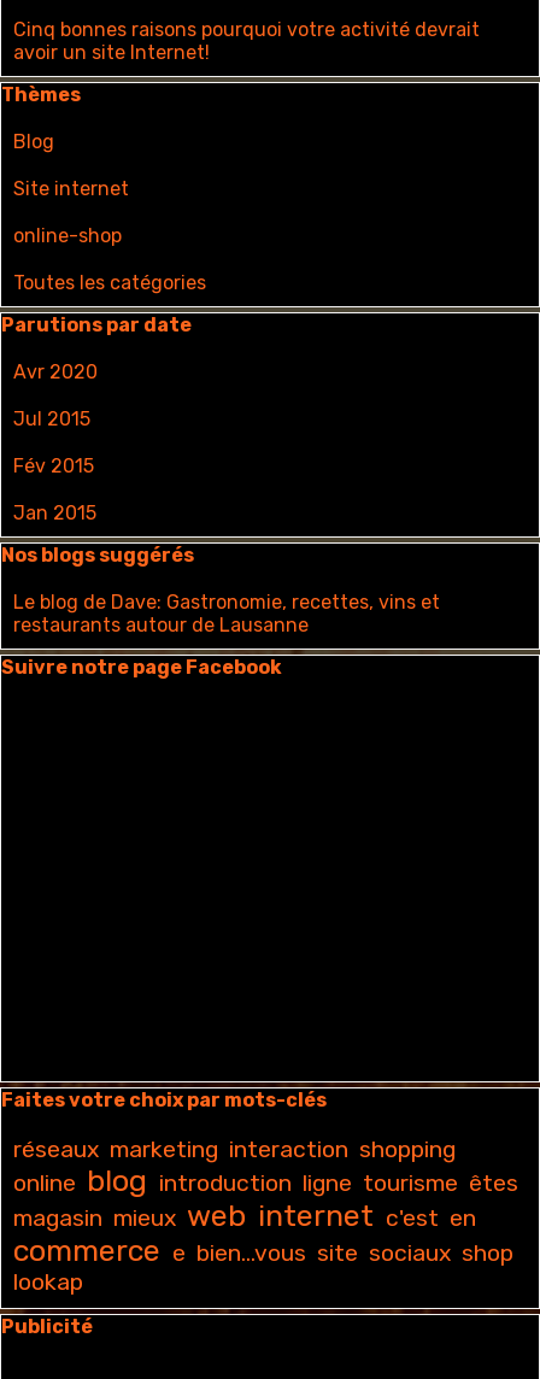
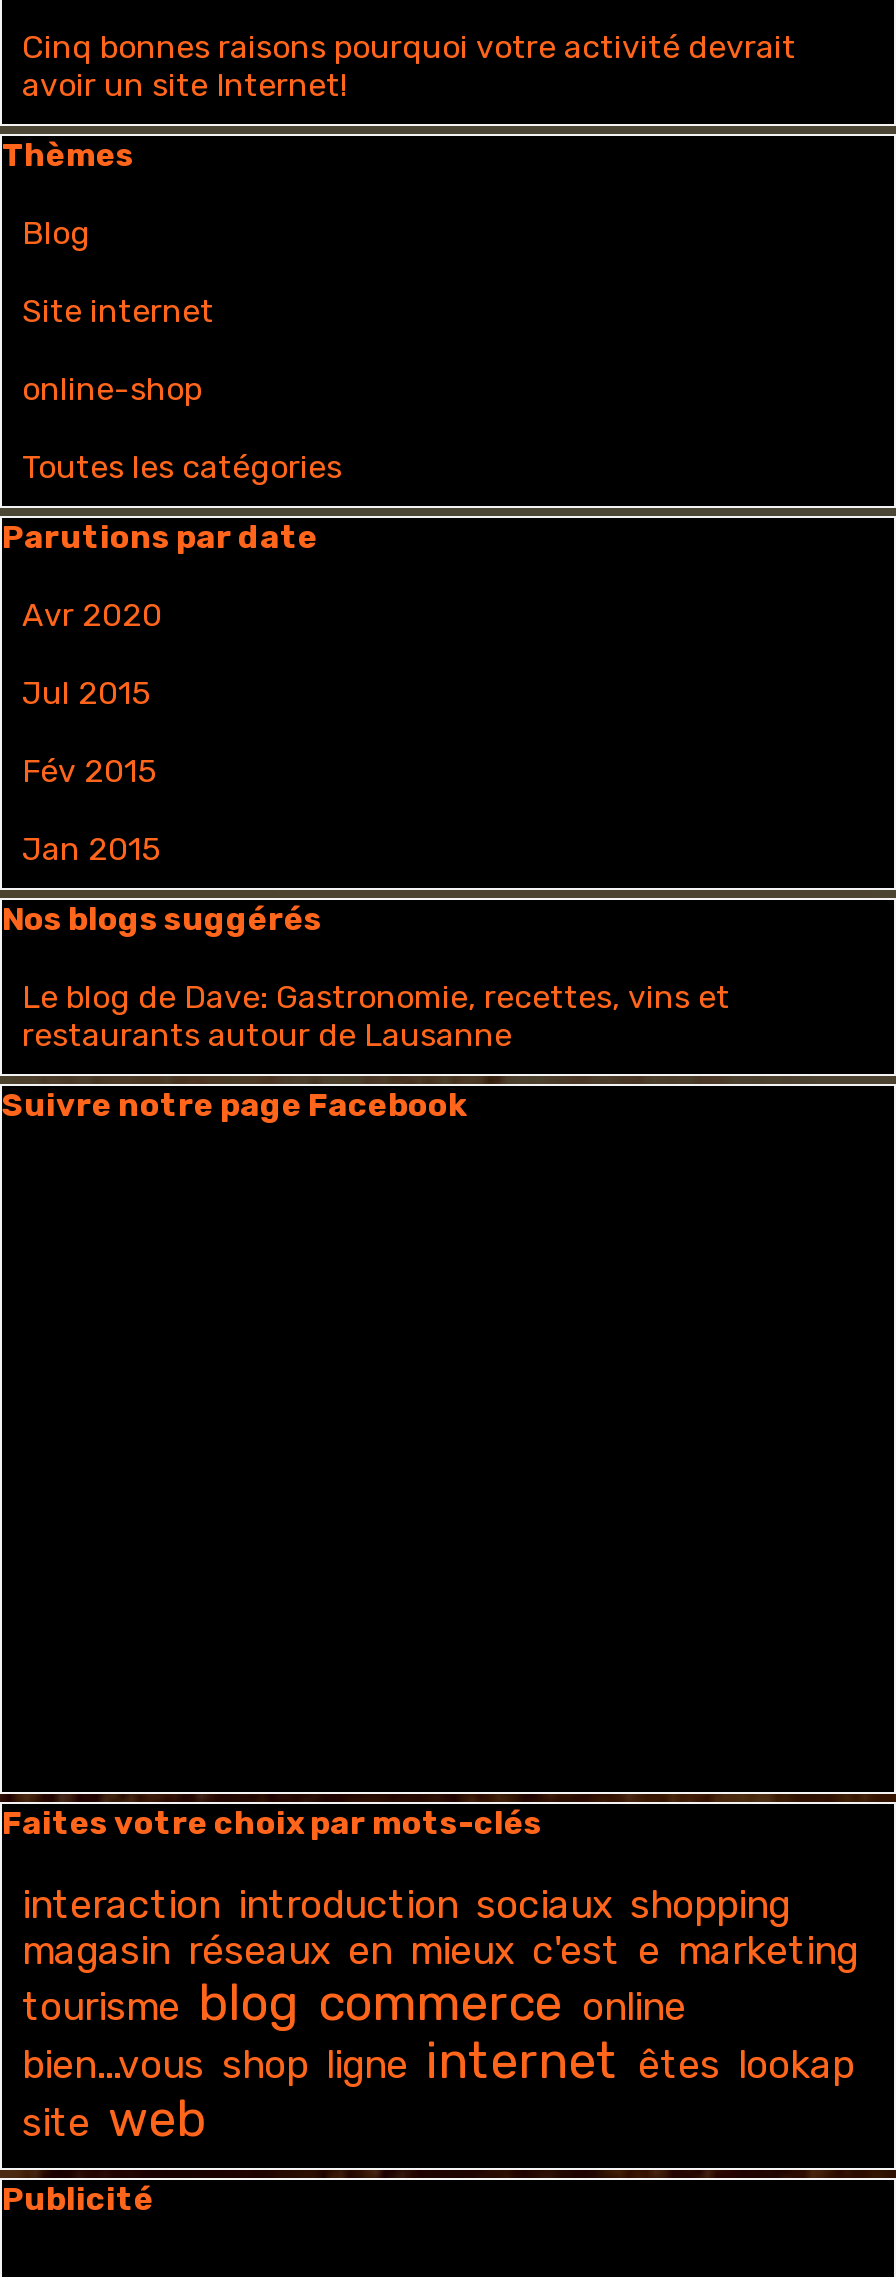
[13,1136,518,1296] réseaux marketing interaction shopping | online blog introduction ligne tourisme êtes | magasin mieux web internet c'est en | commerce e bien...vous site sociaux shop | lookap -> [22,1882,858,2148] interaction introduction sociaux shopping | magasin réseaux en mieux c'est e marketing | tourisme blog commerce online | bien...vous shop ligne internet êtes lookap | site web

